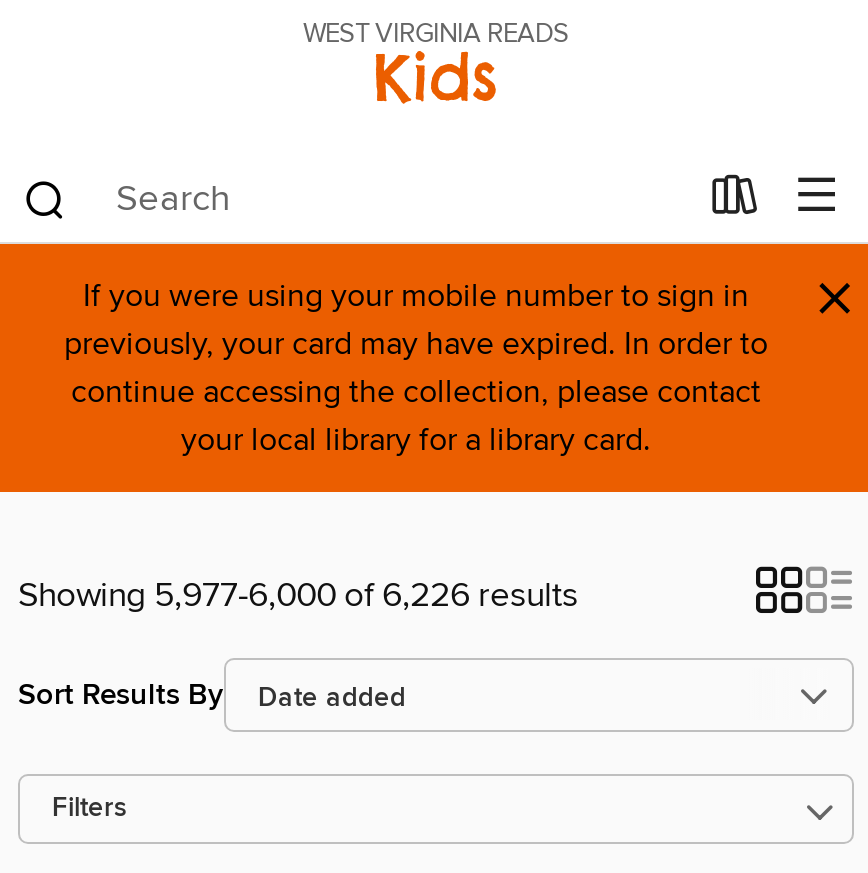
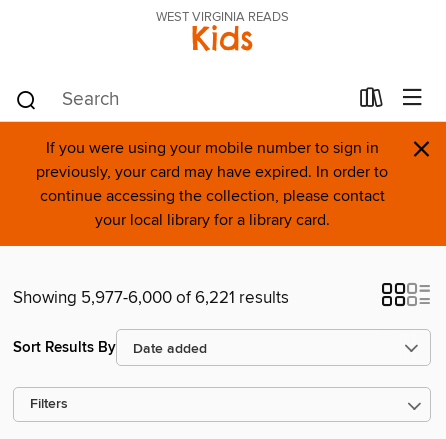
[18,574,578,618] Showing 5,977-6,000 of 6,226 results -> [13,287,289,309] Showing 5,977-6,000 of 6,221 results

